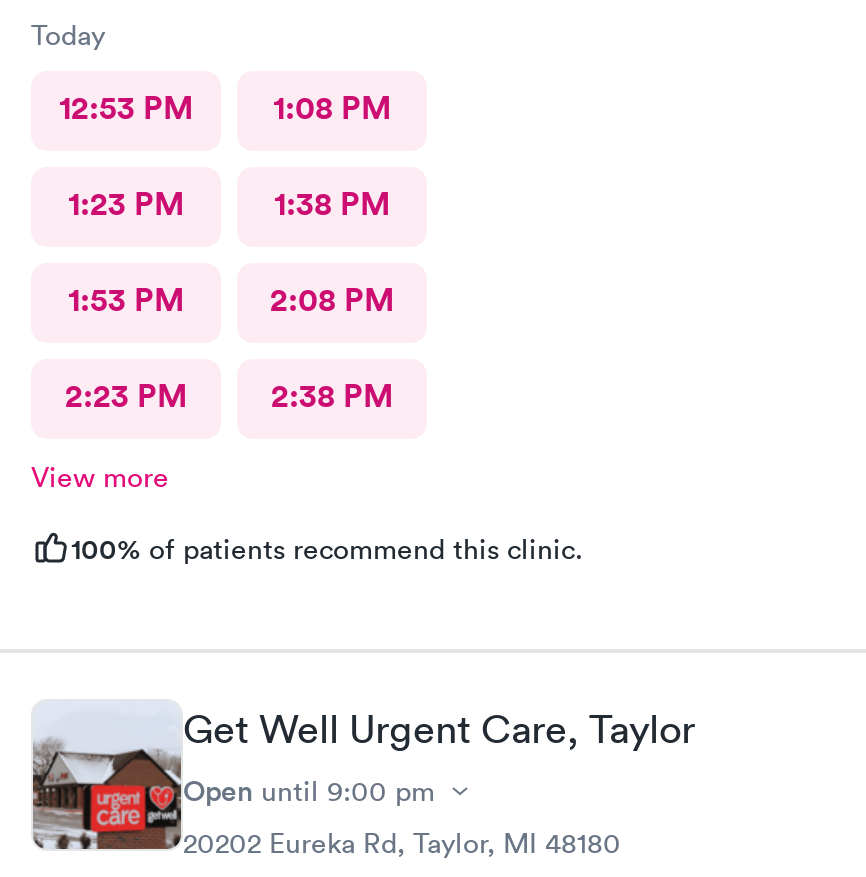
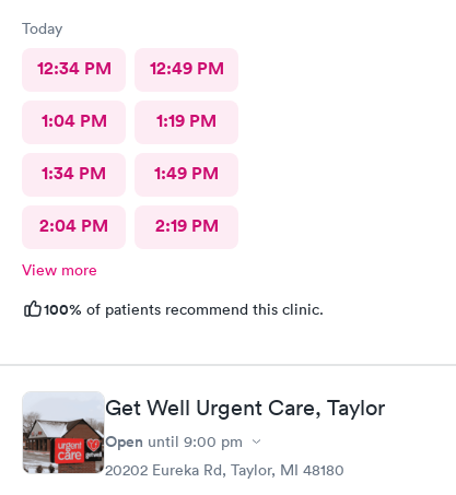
[59,86,193,128] 12:53 PM -> [37,56,111,79] 12:34 PM
[273,86,391,128] 1:08 PM -> [149,56,224,79] 12:49 PM
[68,182,184,224] 1:23 PM -> [41,109,107,132] 1:04 PM
[274,182,390,224] 1:38 PM -> [156,109,217,132] 1:19 PM
[68,278,184,320] 1:53 PM -> [42,161,106,184] 1:34 PM
[270,278,394,320] 2:08 PM -> [154,161,219,184] 1:49 PM
[65,374,187,416] 2:23 PM -> [39,214,108,237] 2:04 PM
[271,374,393,416] 2:38 PM -> [155,214,218,237] 2:19 PM

